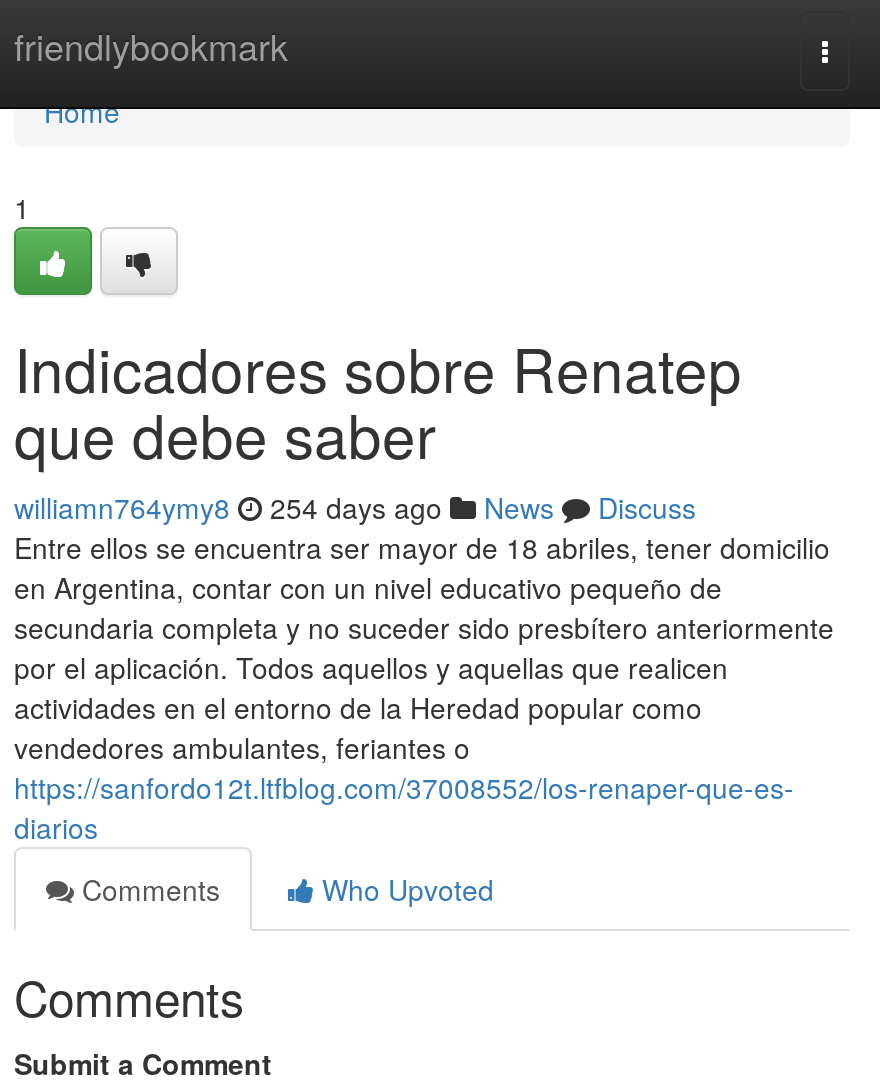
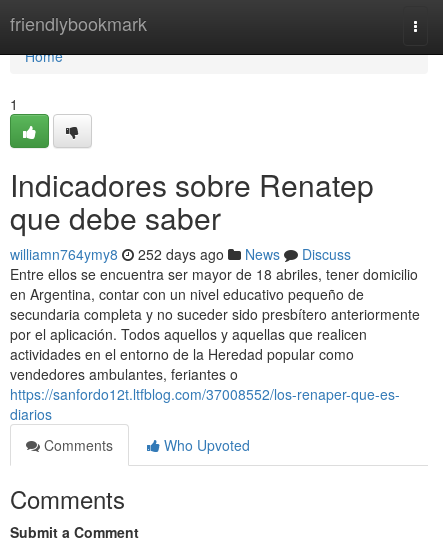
[14,487,696,527] williamn764ymy8 254 days ago News Discuss -> [10,244,351,264] williamn764ymy8 252 days ago News Discuss

